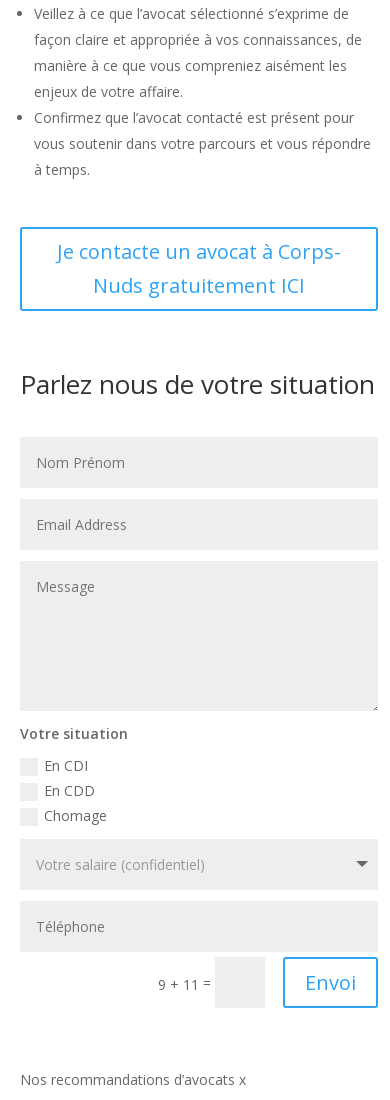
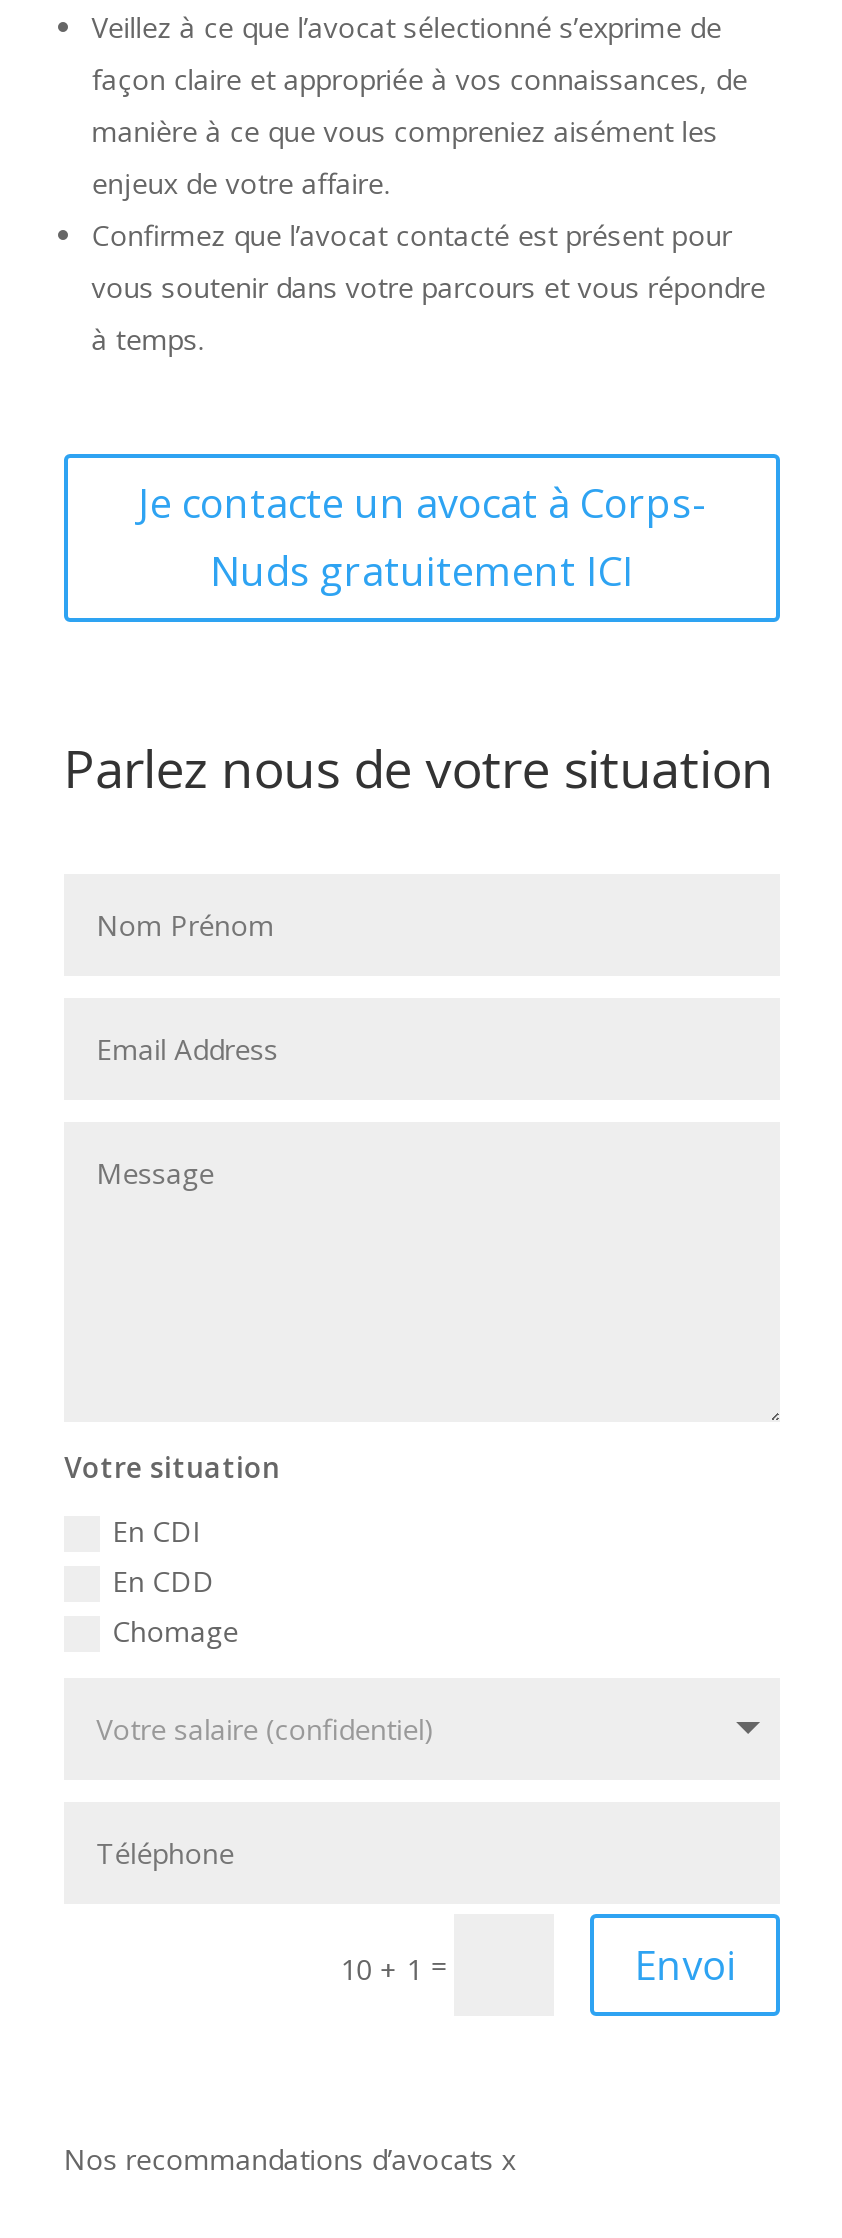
[158,973,215,994] 9 + 11 = -> [340,1947,454,1988] 10 + 1 =

